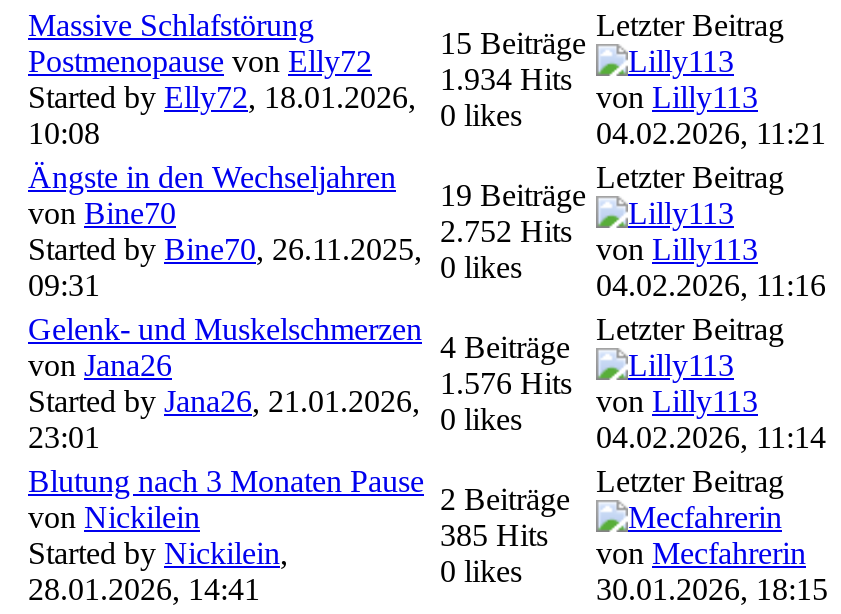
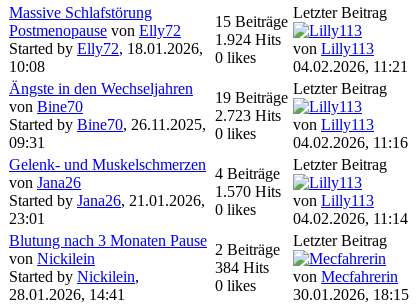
[440,61,572,95] 1.934 Hits -> [215,31,281,48] 1.924 Hits
[440,213,572,247] 2.752 Hits -> [215,107,281,124] 2.723 Hits
[440,365,572,399] 1.576 Hits -> [215,183,281,200] 1.570 Hits
[440,517,548,551] 385 Hits -> [215,259,269,276] 384 Hits

